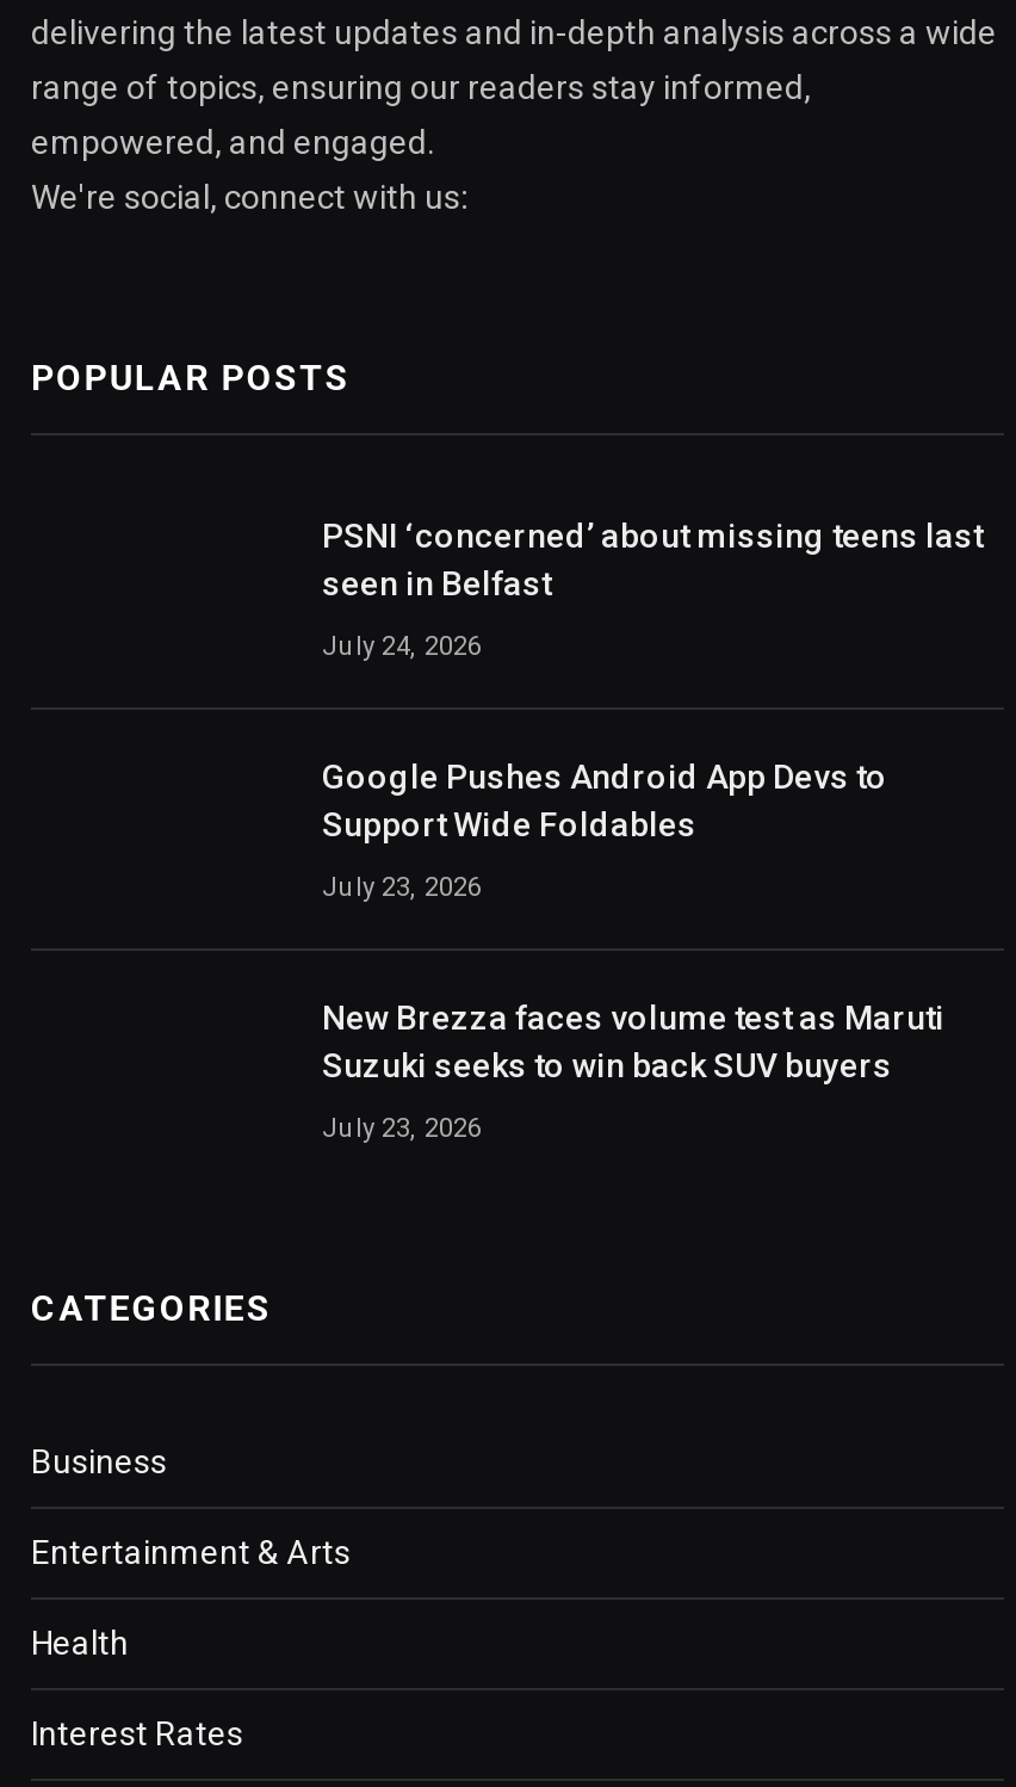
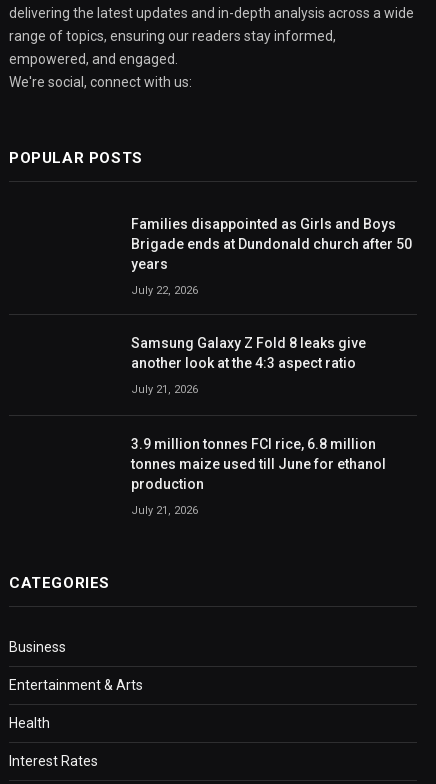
[322,515,983,601] PSNI ‘concerned’ about missing teens last | seen in Belfast -> [131,216,412,272] Families disappointed as Girls and Boys | Brigade ends at Dundonald church after 50 | years
[322,630,482,661] July 24, 2026 -> [131,284,198,297] July 22, 2026
[322,757,887,843] Google Pushes Android App Devs to | Support Wide Foldables -> [131,335,366,371] Samsung Galaxy Z Fold 8 leaks give | another look at the 4:3 aspect ratio
[322,871,482,902] July 23, 2026 -> [131,383,198,396] July 21, 2026
[322,998,944,1084] New Brezza faces volume test as Maruti | Suzuki seeks to win back SUV buyers -> [131,436,386,492] 3.9 million tonnes FCI rice, 6.8 million | tonnes maize used till June for ethanol | production
[322,1113,482,1144] July 23, 2026 -> [131,504,198,517] July 21, 2026

